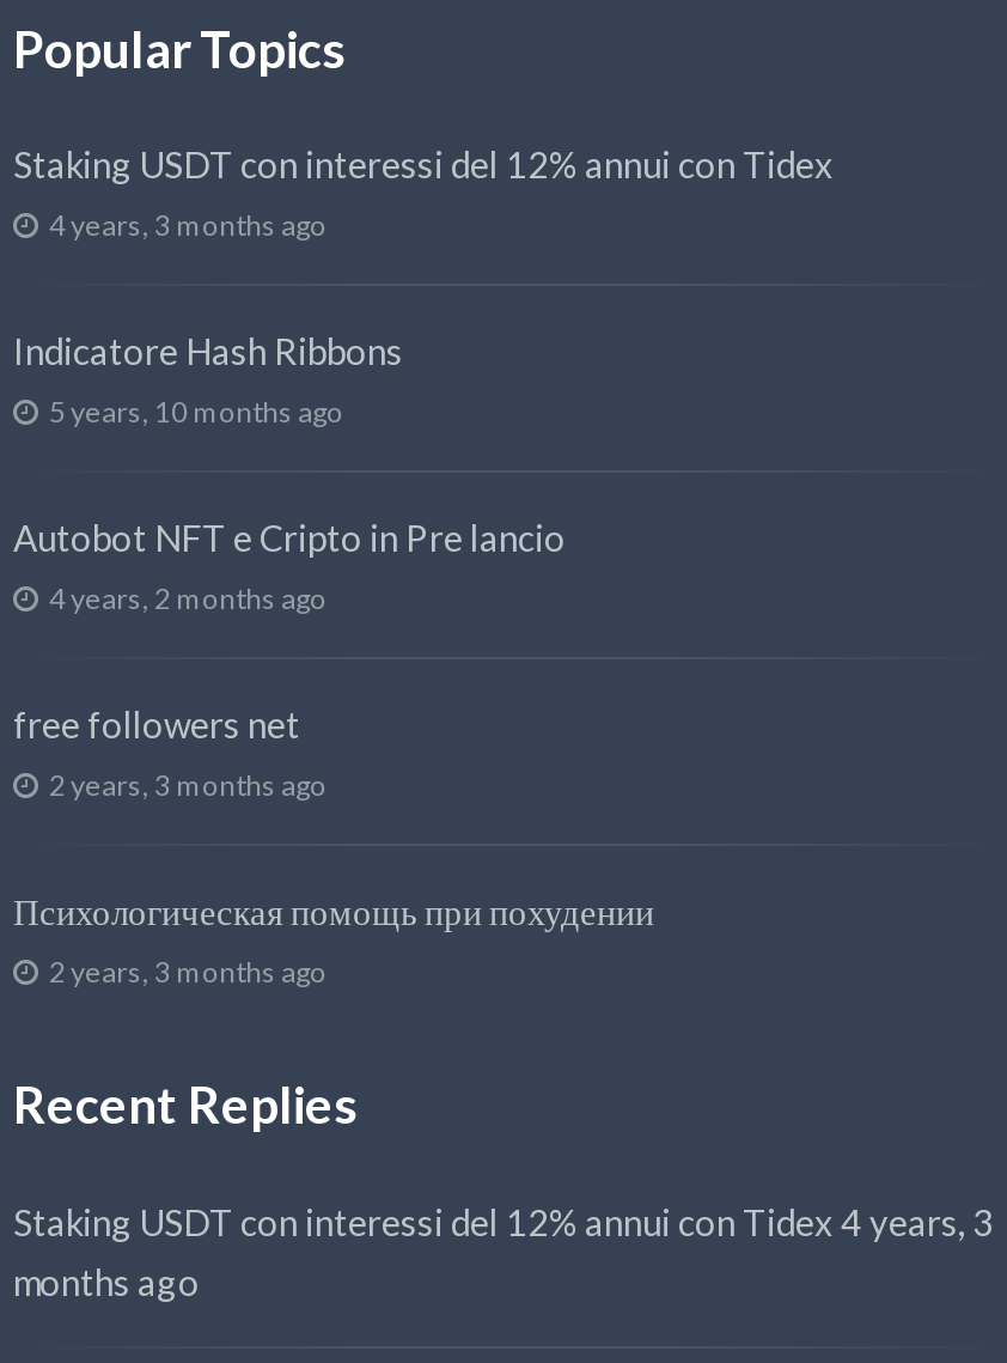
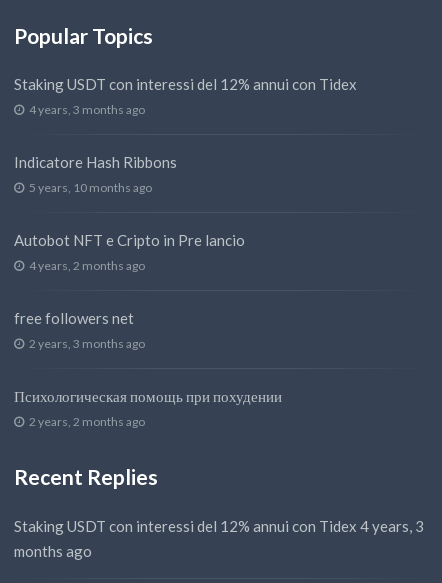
[49,954,326,990] 2 years, 3 months ago -> [29,414,145,429] 2 years, 2 months ago

